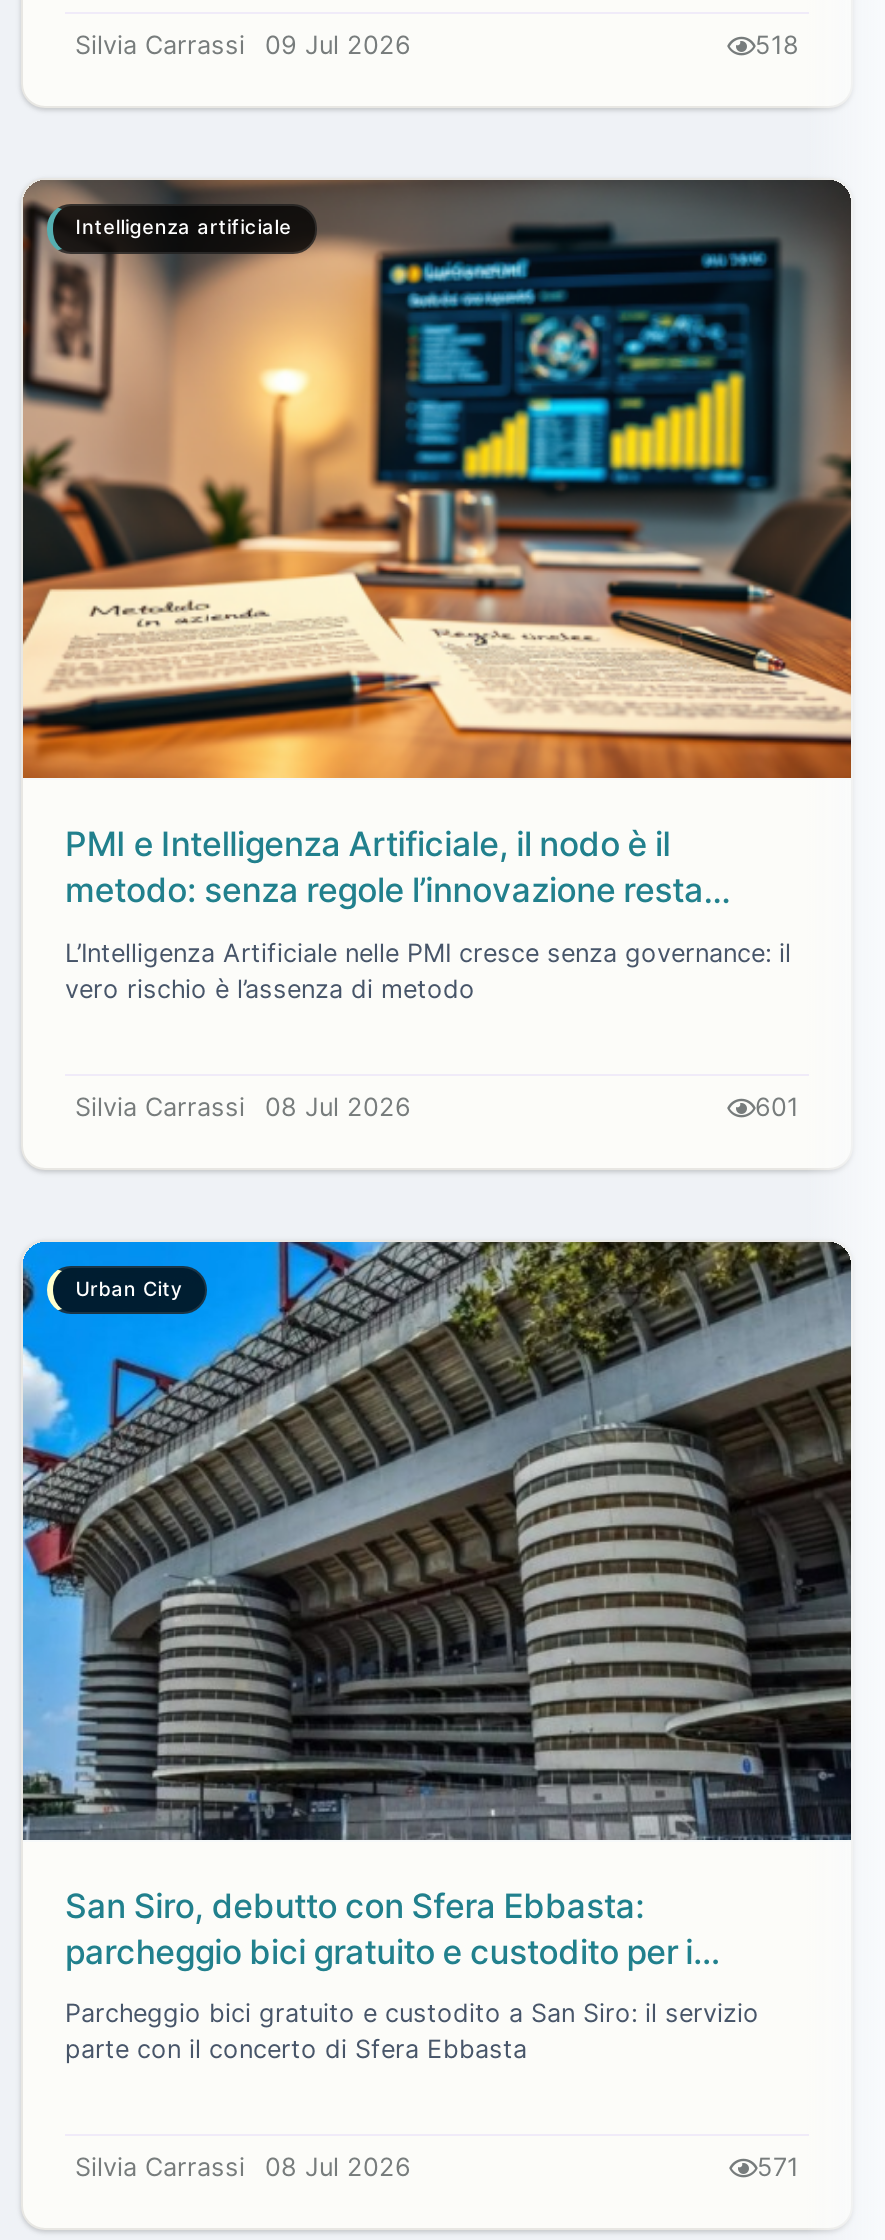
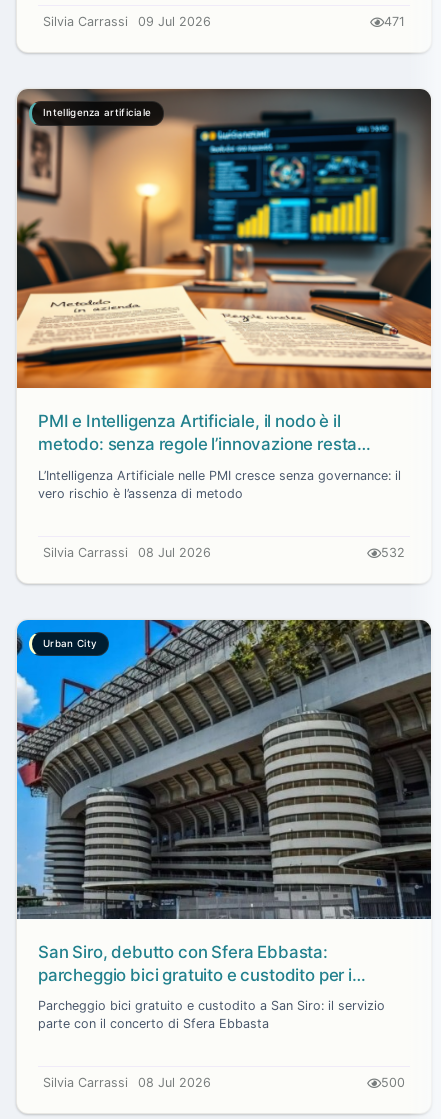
[755,31,799,61] 518 -> [384,14,405,29] 471
[755,1092,799,1122] 601 -> [381,545,405,560] 532
[757,2153,799,2183] 571 -> [381,1075,405,1090] 500

